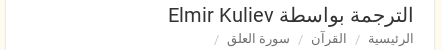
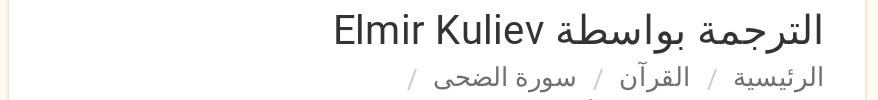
[227,31,290,46] سورة العلق -> [433,62,577,92] سورة الضحى

